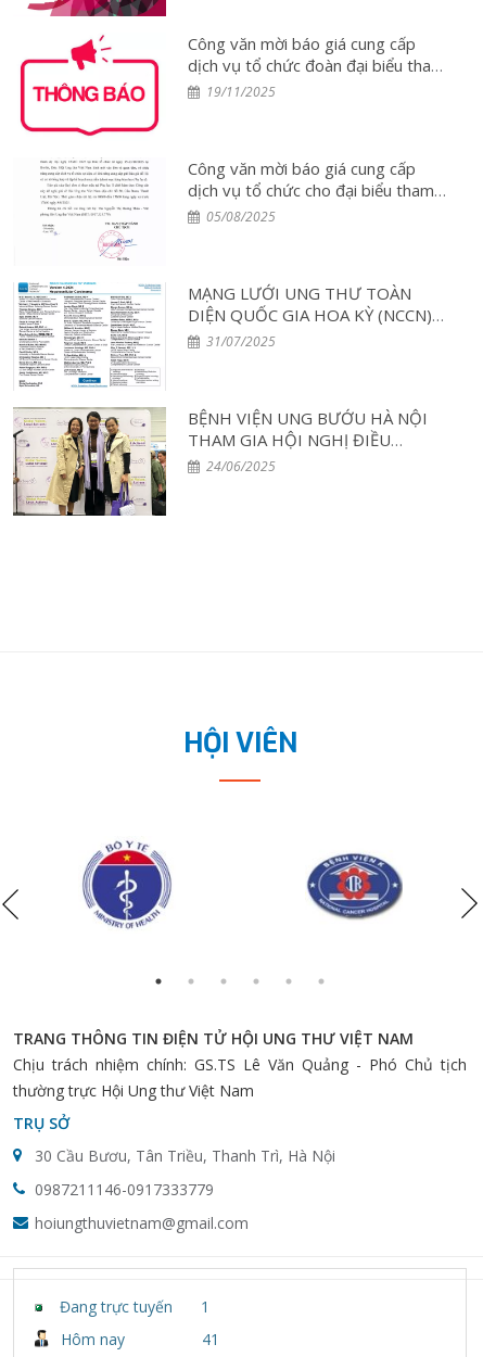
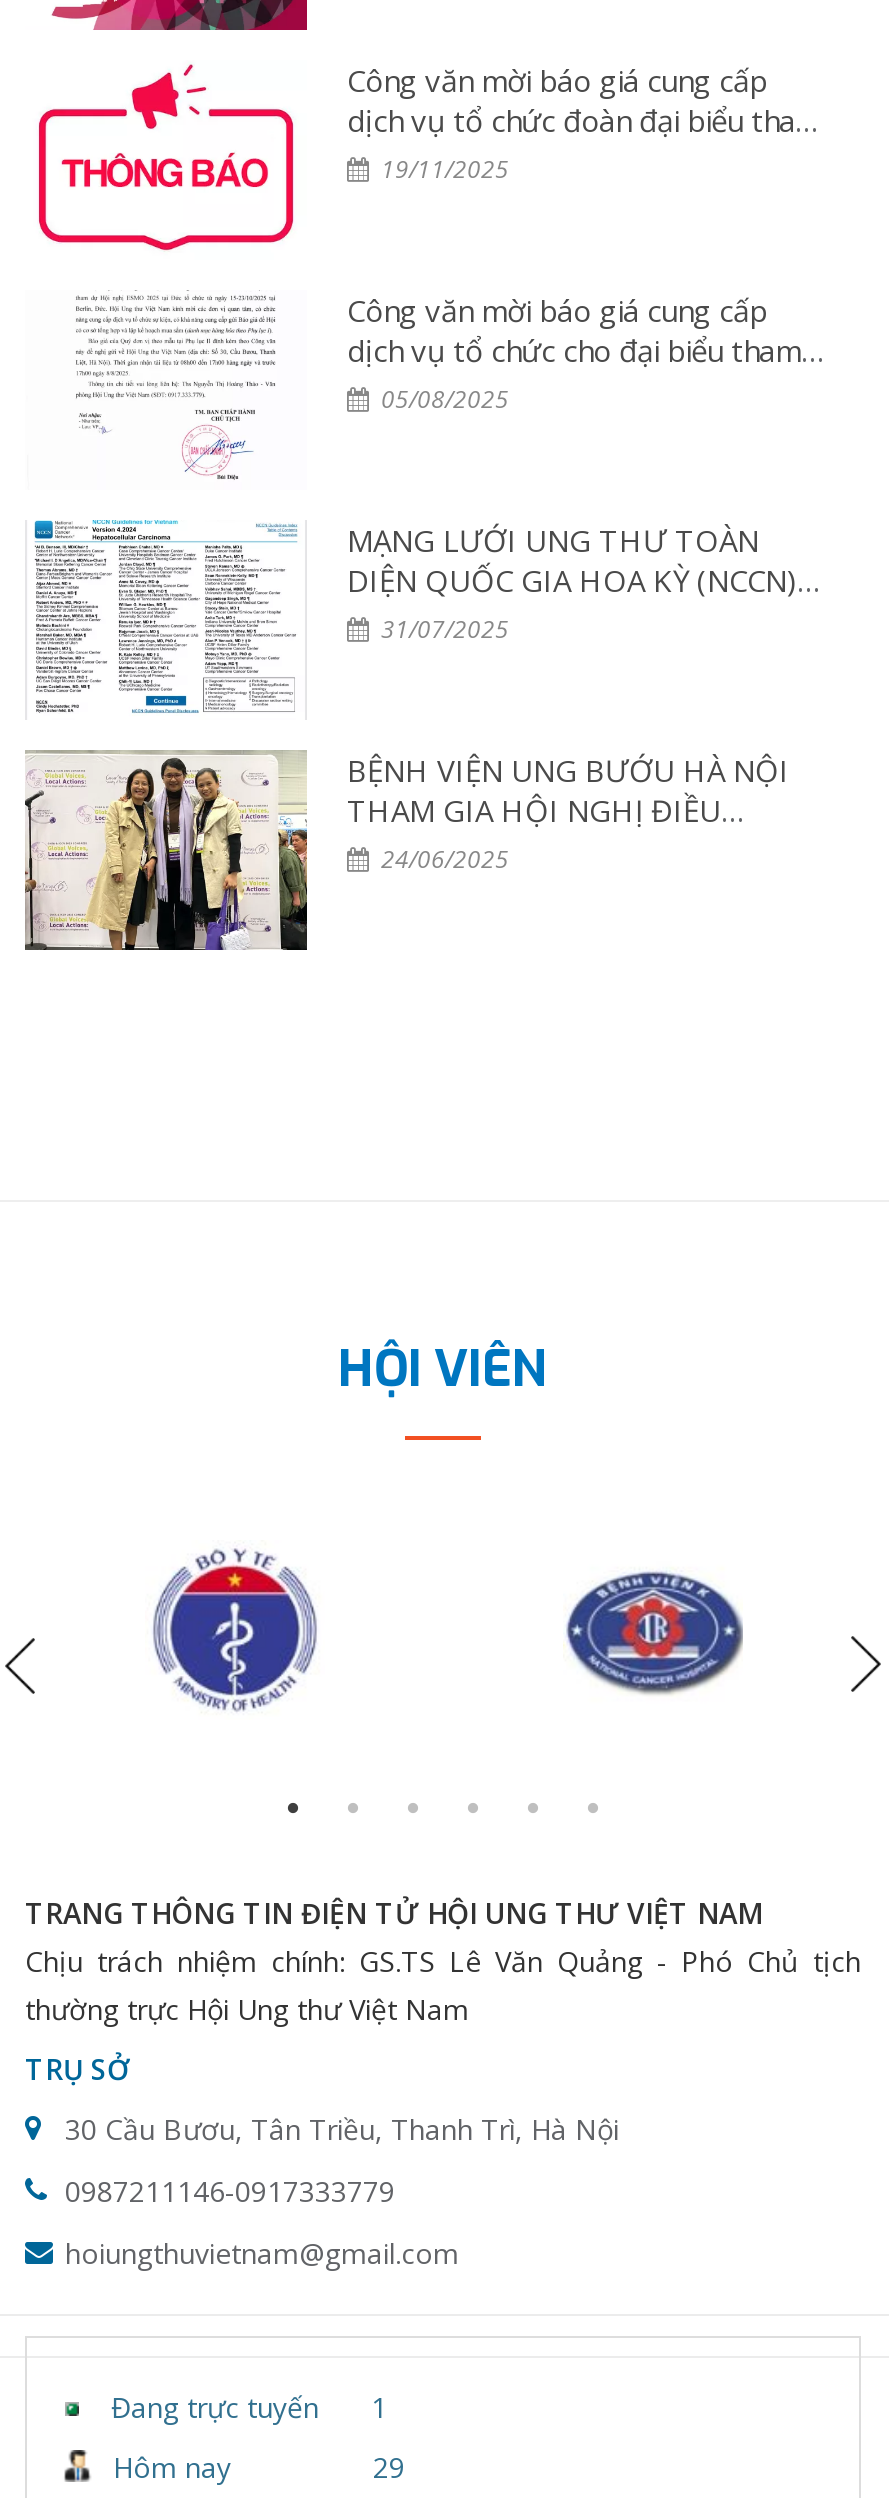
[202,1329,219,1350] 41 -> [373,2449,405,2487] 29

